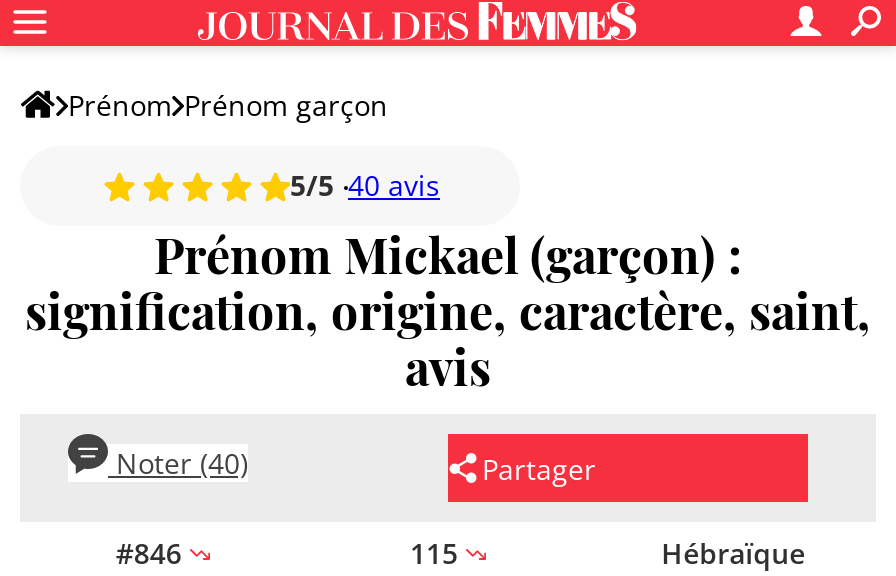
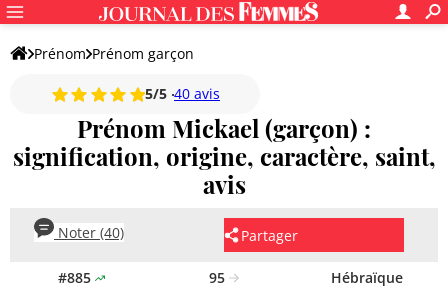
[116,534,190,572] #846 -> [58,268,95,287] #885
[410,534,466,572] 115 -> [209,268,229,287] 95

